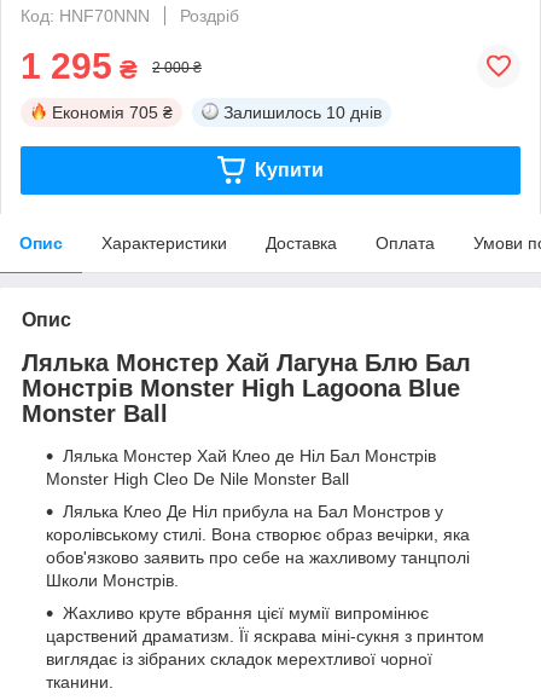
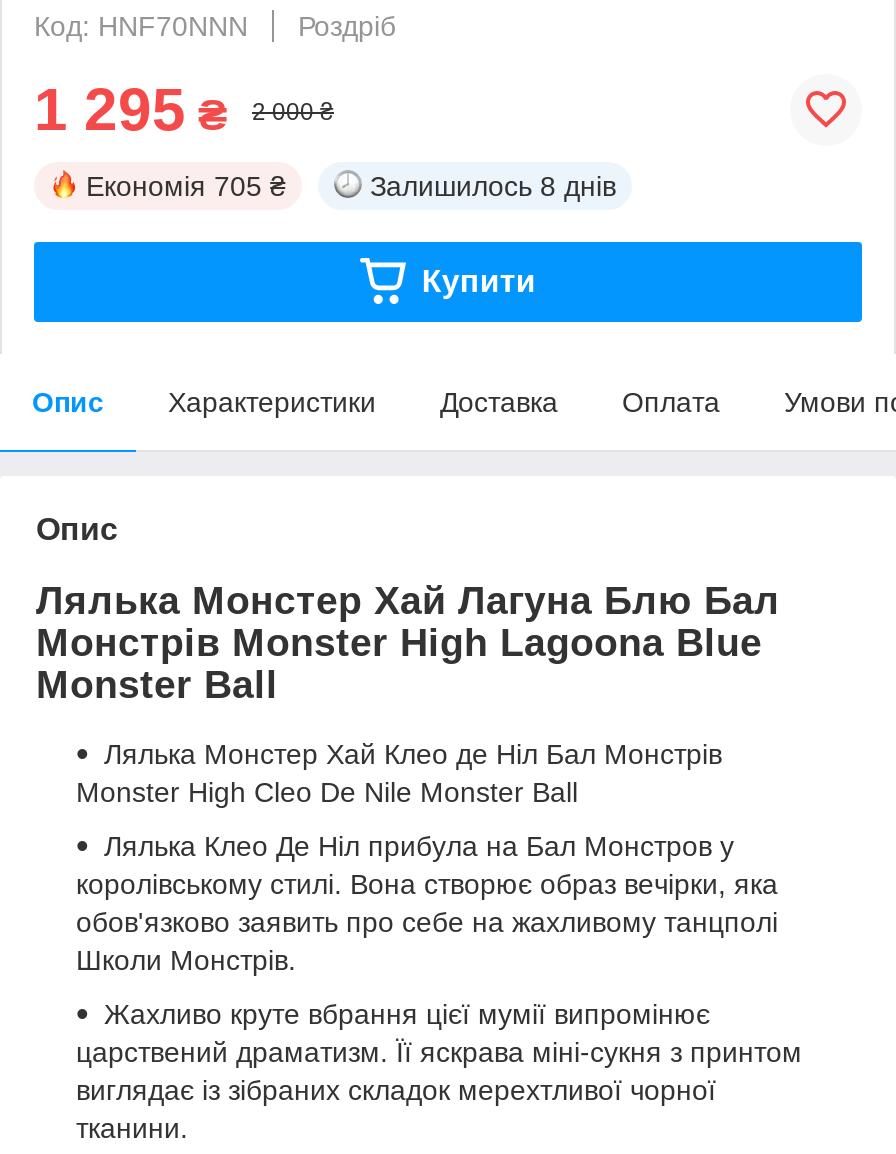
[223,103,382,122] Залишилось 10 днів -> [370,170,616,202] Залишилось 8 днів

